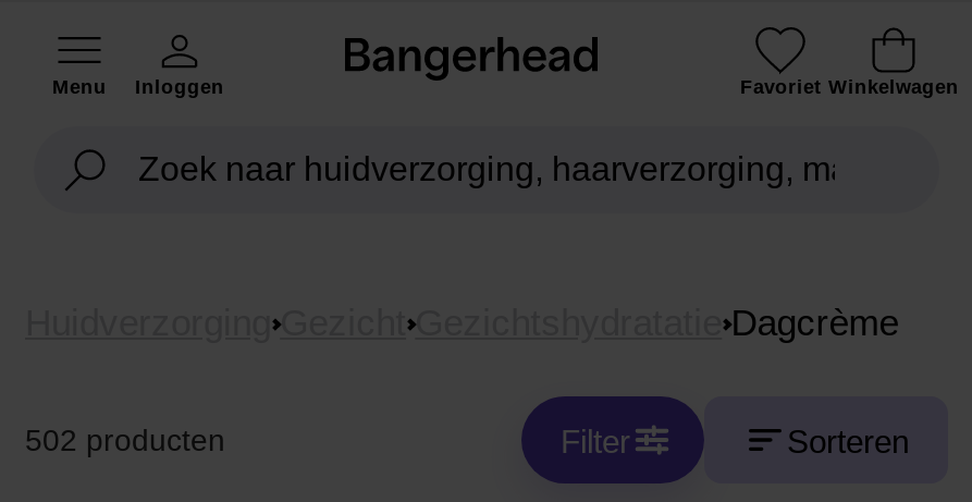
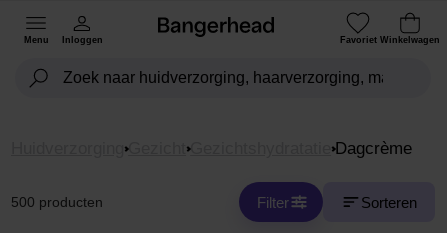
[25,423,225,457] 502 producten -> [11,194,103,210] 500 producten

